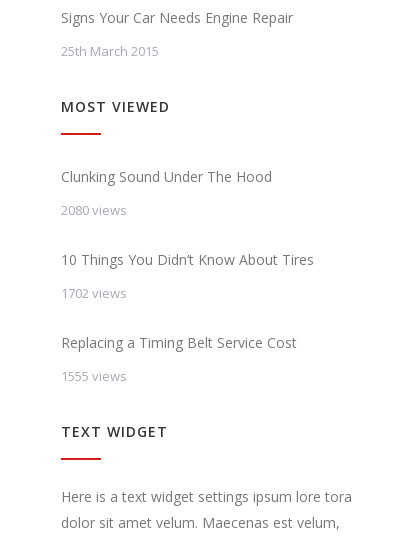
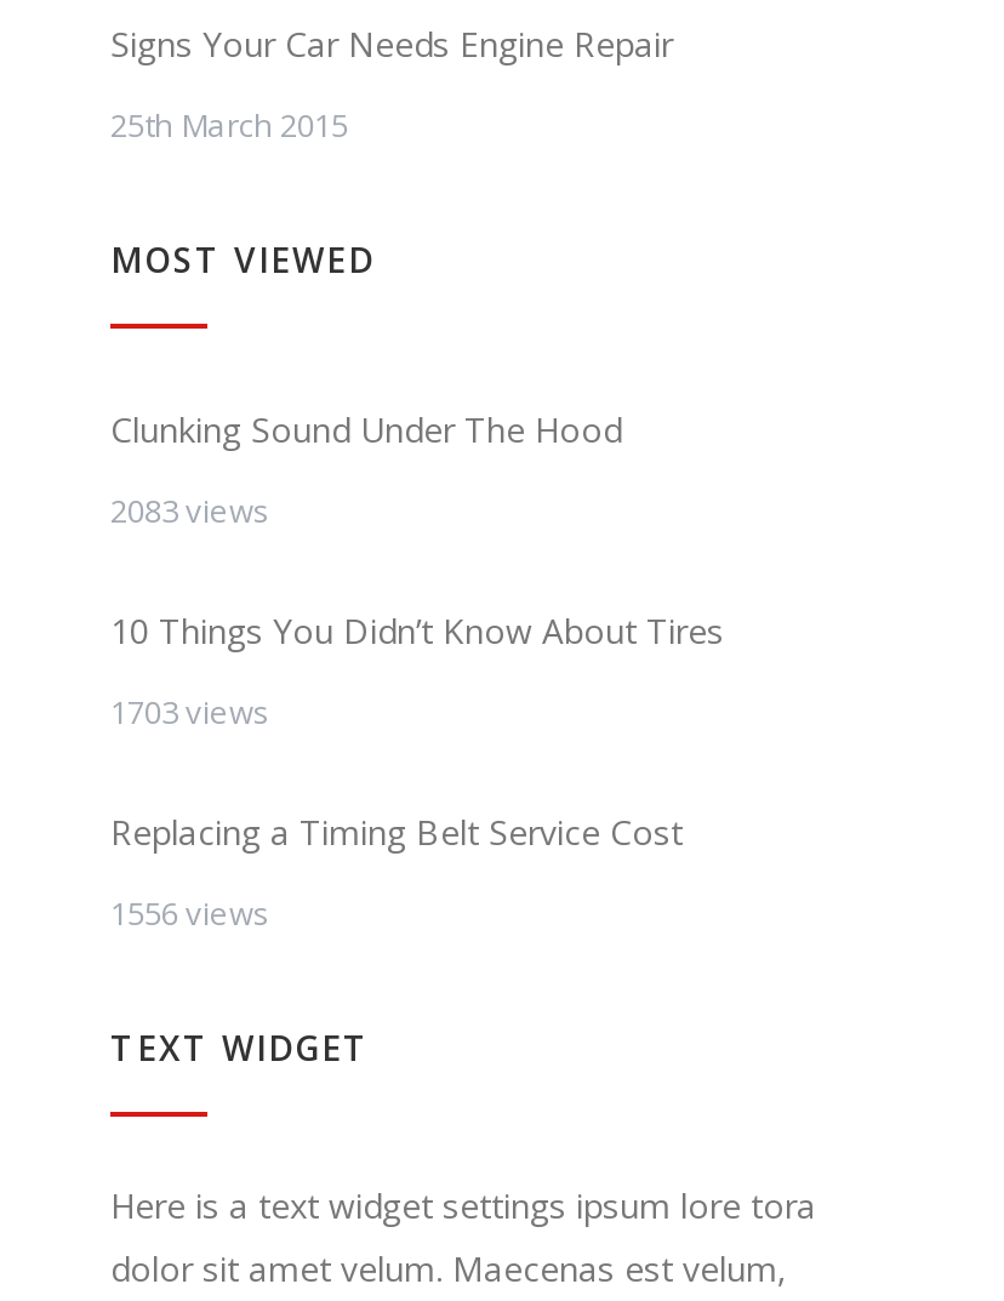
[61,201,127,219] 2080 views -> [110,489,270,533] 2083 views
[61,284,127,302] 1702 views -> [110,690,270,734] 1703 views
[61,367,127,385] 1555 views -> [110,892,270,935] 1556 views

